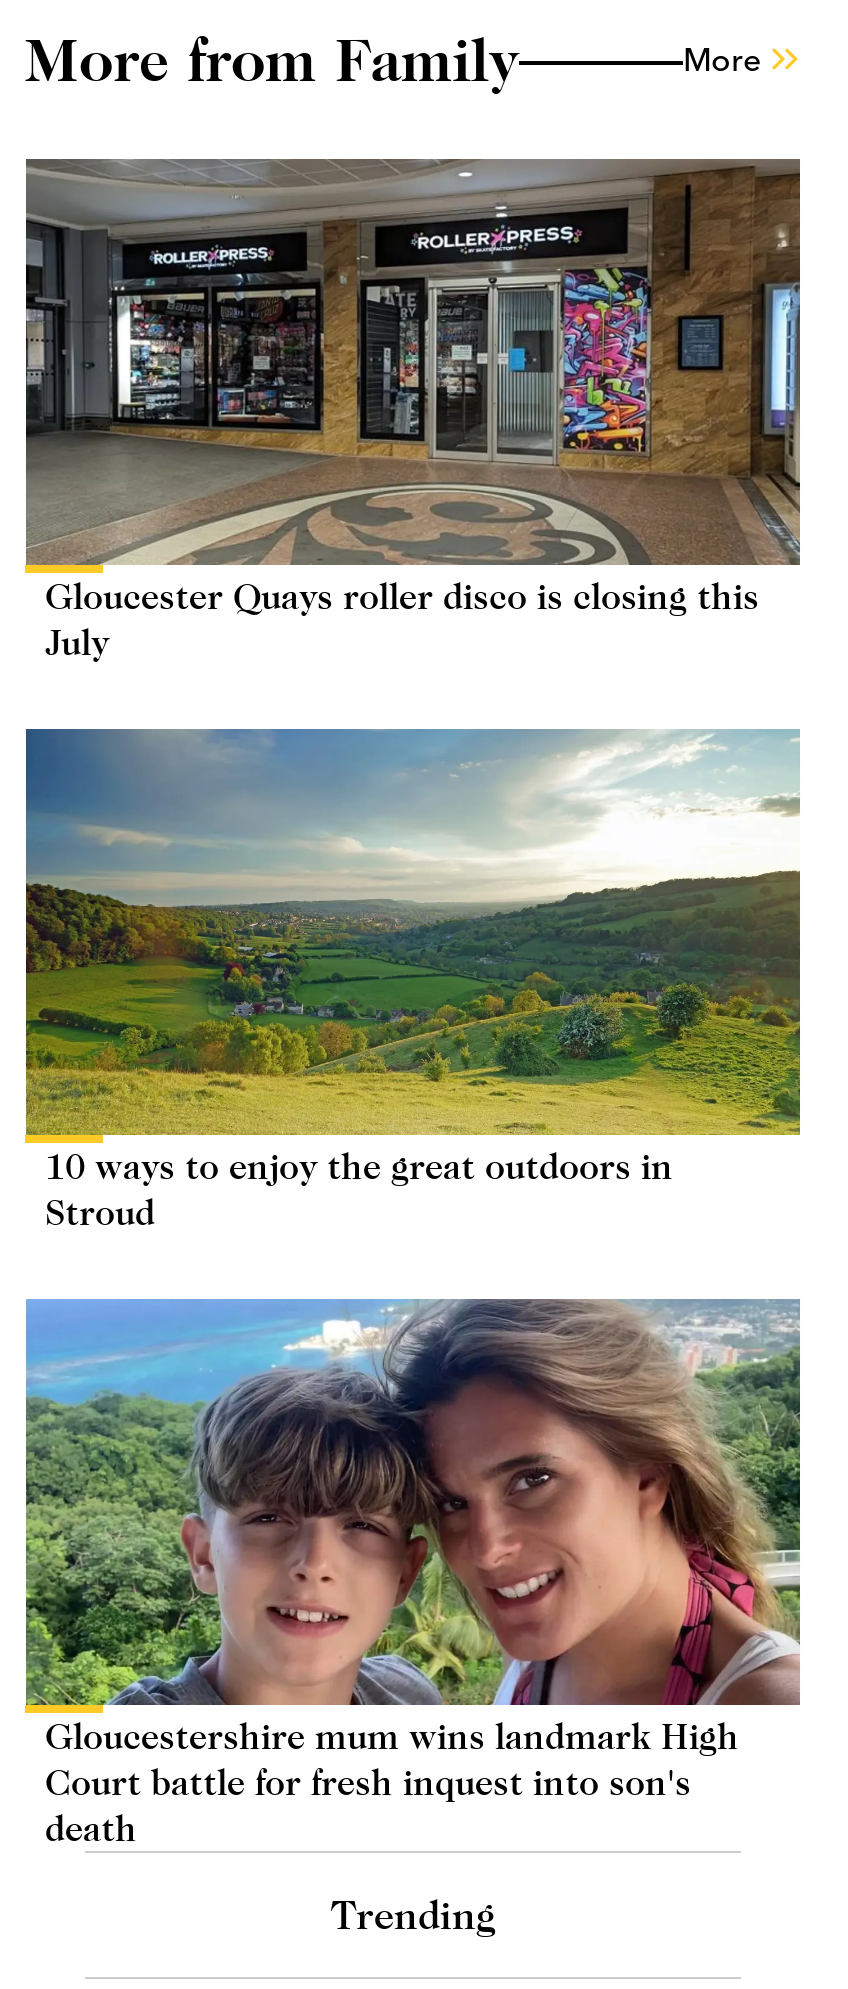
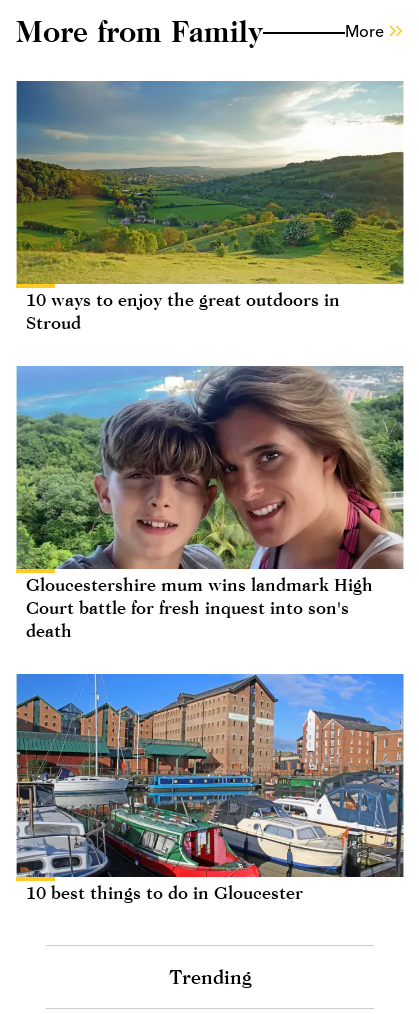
[25,157,803,663] [image] | Gloucester Quays roller disco is closing this | July -> none
moved [23,727,803,1849] -> [15,80,405,641]: [image] | 10 ways to enjoy the great outdoors in | Stroud | Gloucestershire mum wins landmark High | Court battle for fresh inquest into son's | death
none -> [16,673,405,903] [image] | 10 best things to do in Gloucester

